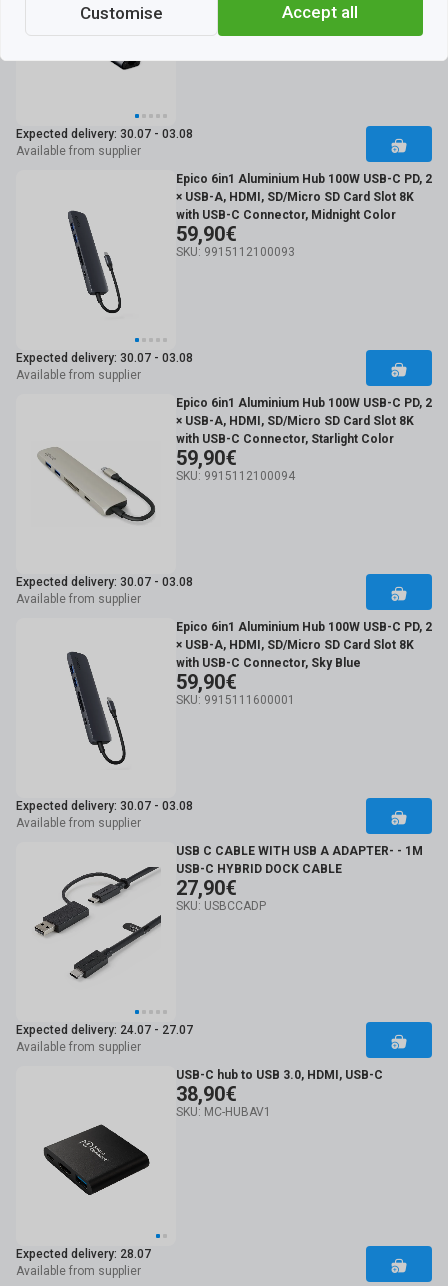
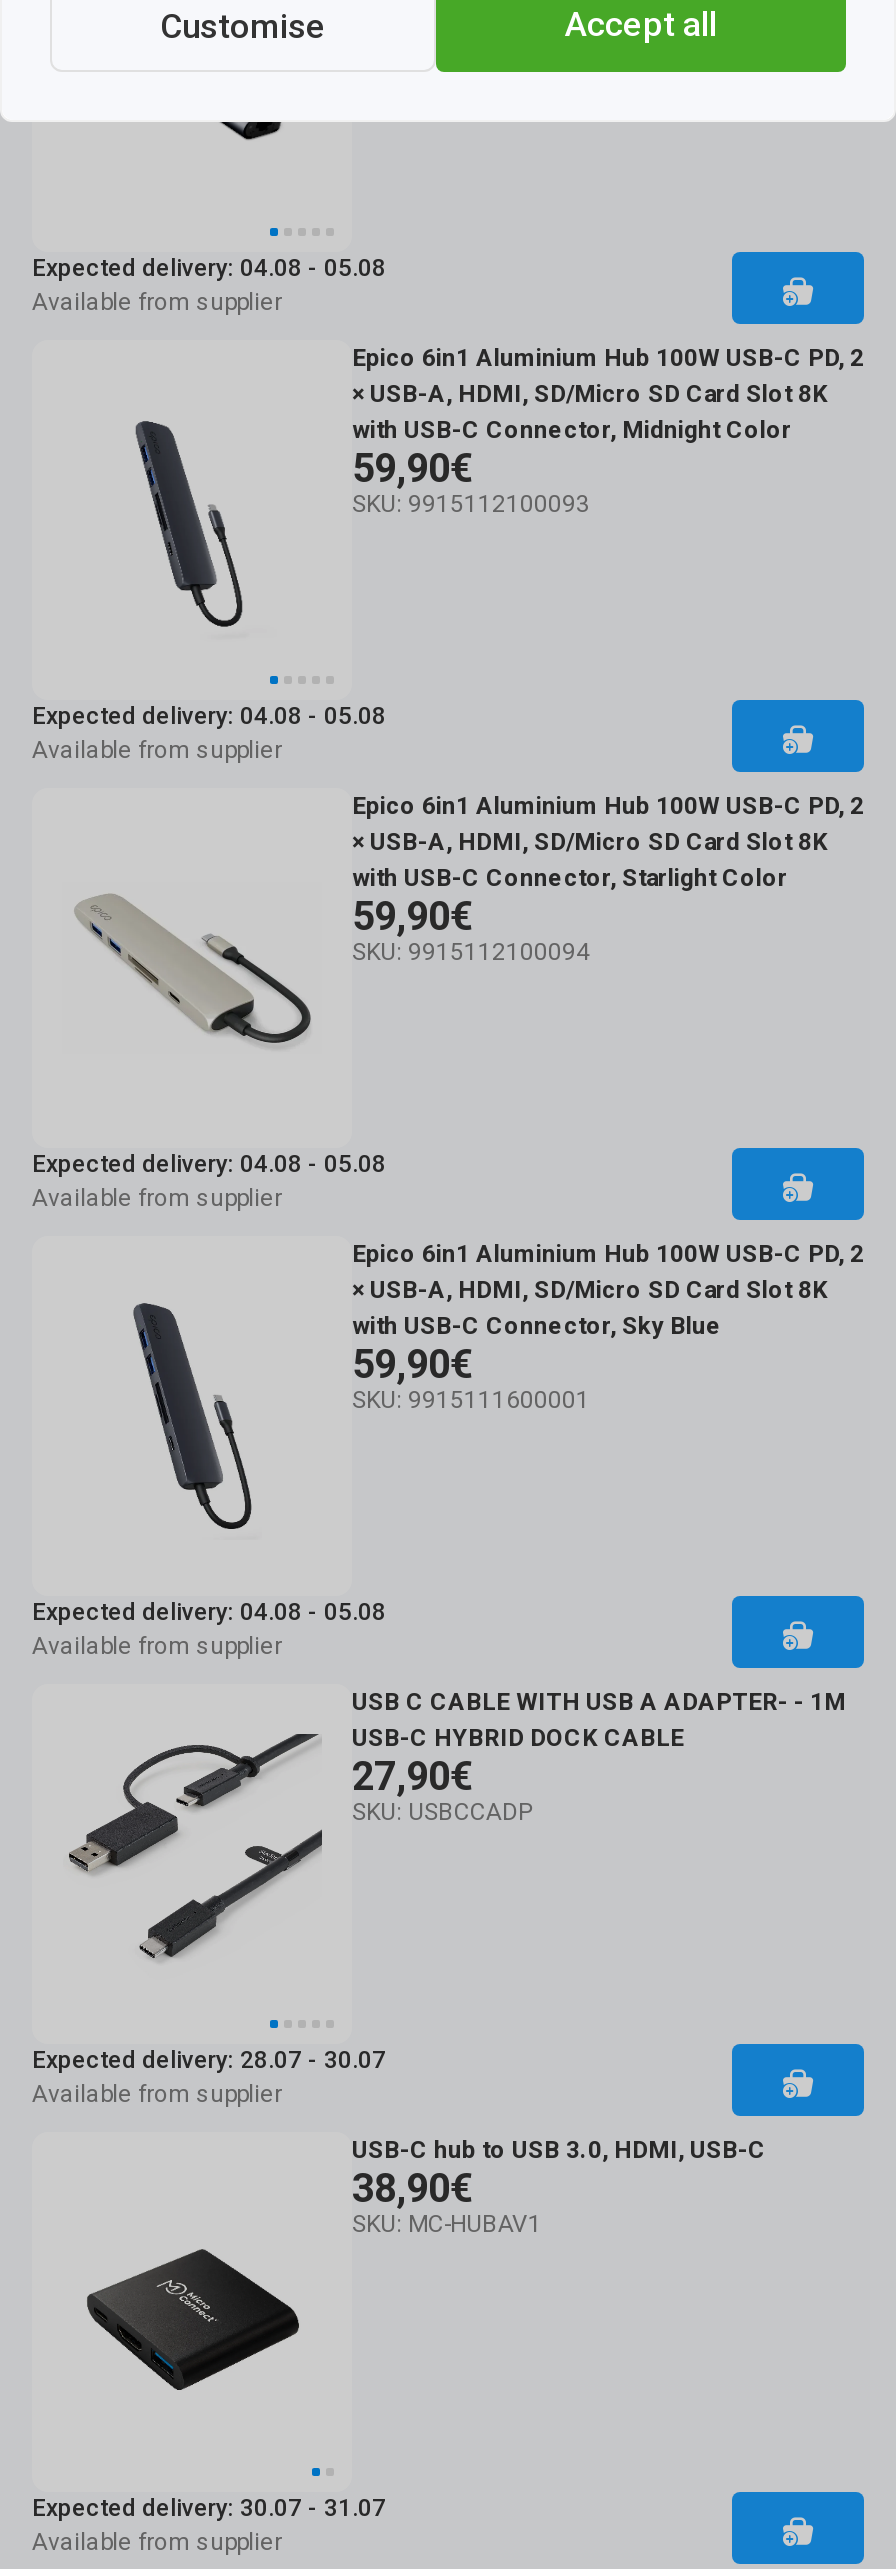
[16,127,193,141] Expected delivery: 30.07 - 03.08 -> [32,254,386,282] Expected delivery: 04.08 - 05.08
[16,351,193,365] Expected delivery: 30.07 - 03.08 -> [32,702,386,730] Expected delivery: 04.08 - 05.08
[16,575,193,589] Expected delivery: 30.07 - 03.08 -> [32,1150,386,1178] Expected delivery: 04.08 - 05.08
[16,799,193,813] Expected delivery: 30.07 - 03.08 -> [32,1598,386,1626] Expected delivery: 04.08 - 05.08
[16,1023,193,1037] Expected delivery: 24.07 - 27.07 -> [32,2046,386,2074] Expected delivery: 28.07 - 30.07
[16,1247,151,1261] Expected delivery: 28.07 -> [32,2494,386,2522] Expected delivery: 30.07 - 31.07

